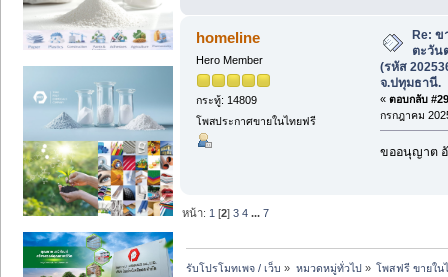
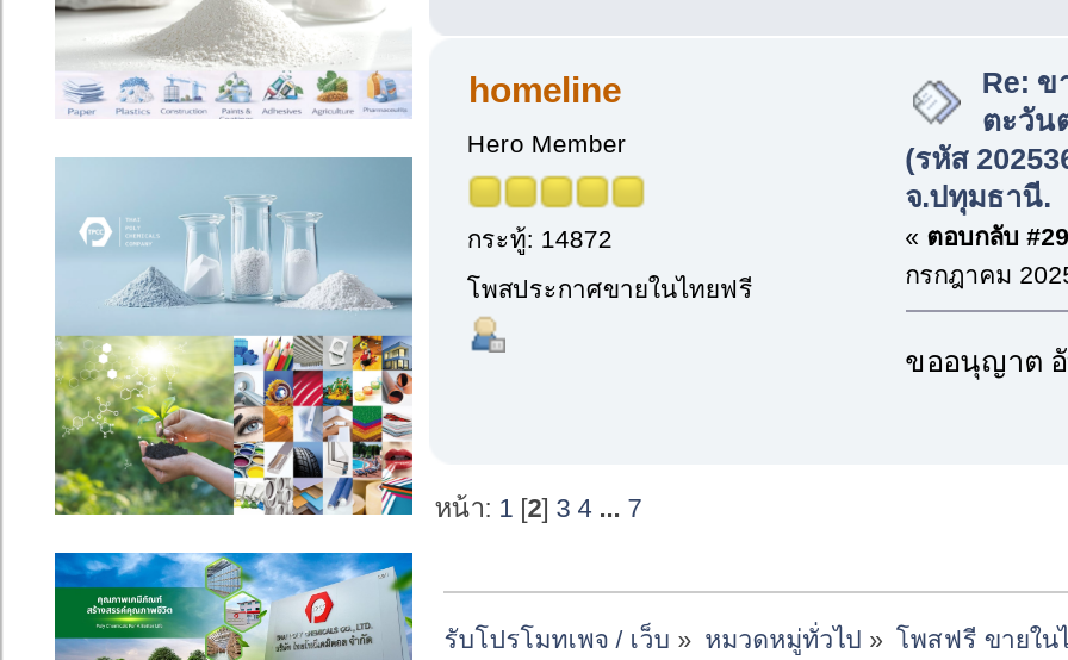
[196,94,257,106] กระทู้: 14809 -> [467,224,612,253] กระทู้: 14872

